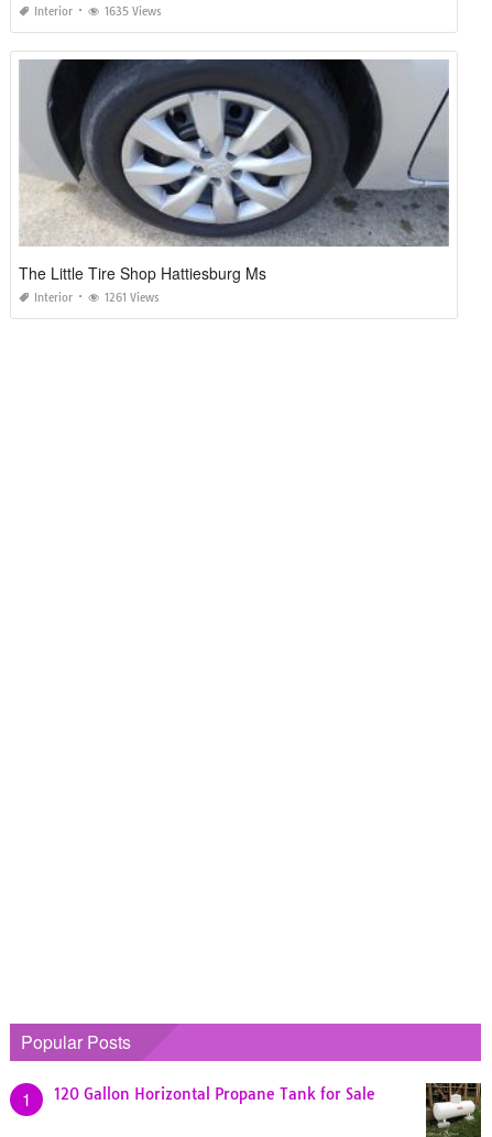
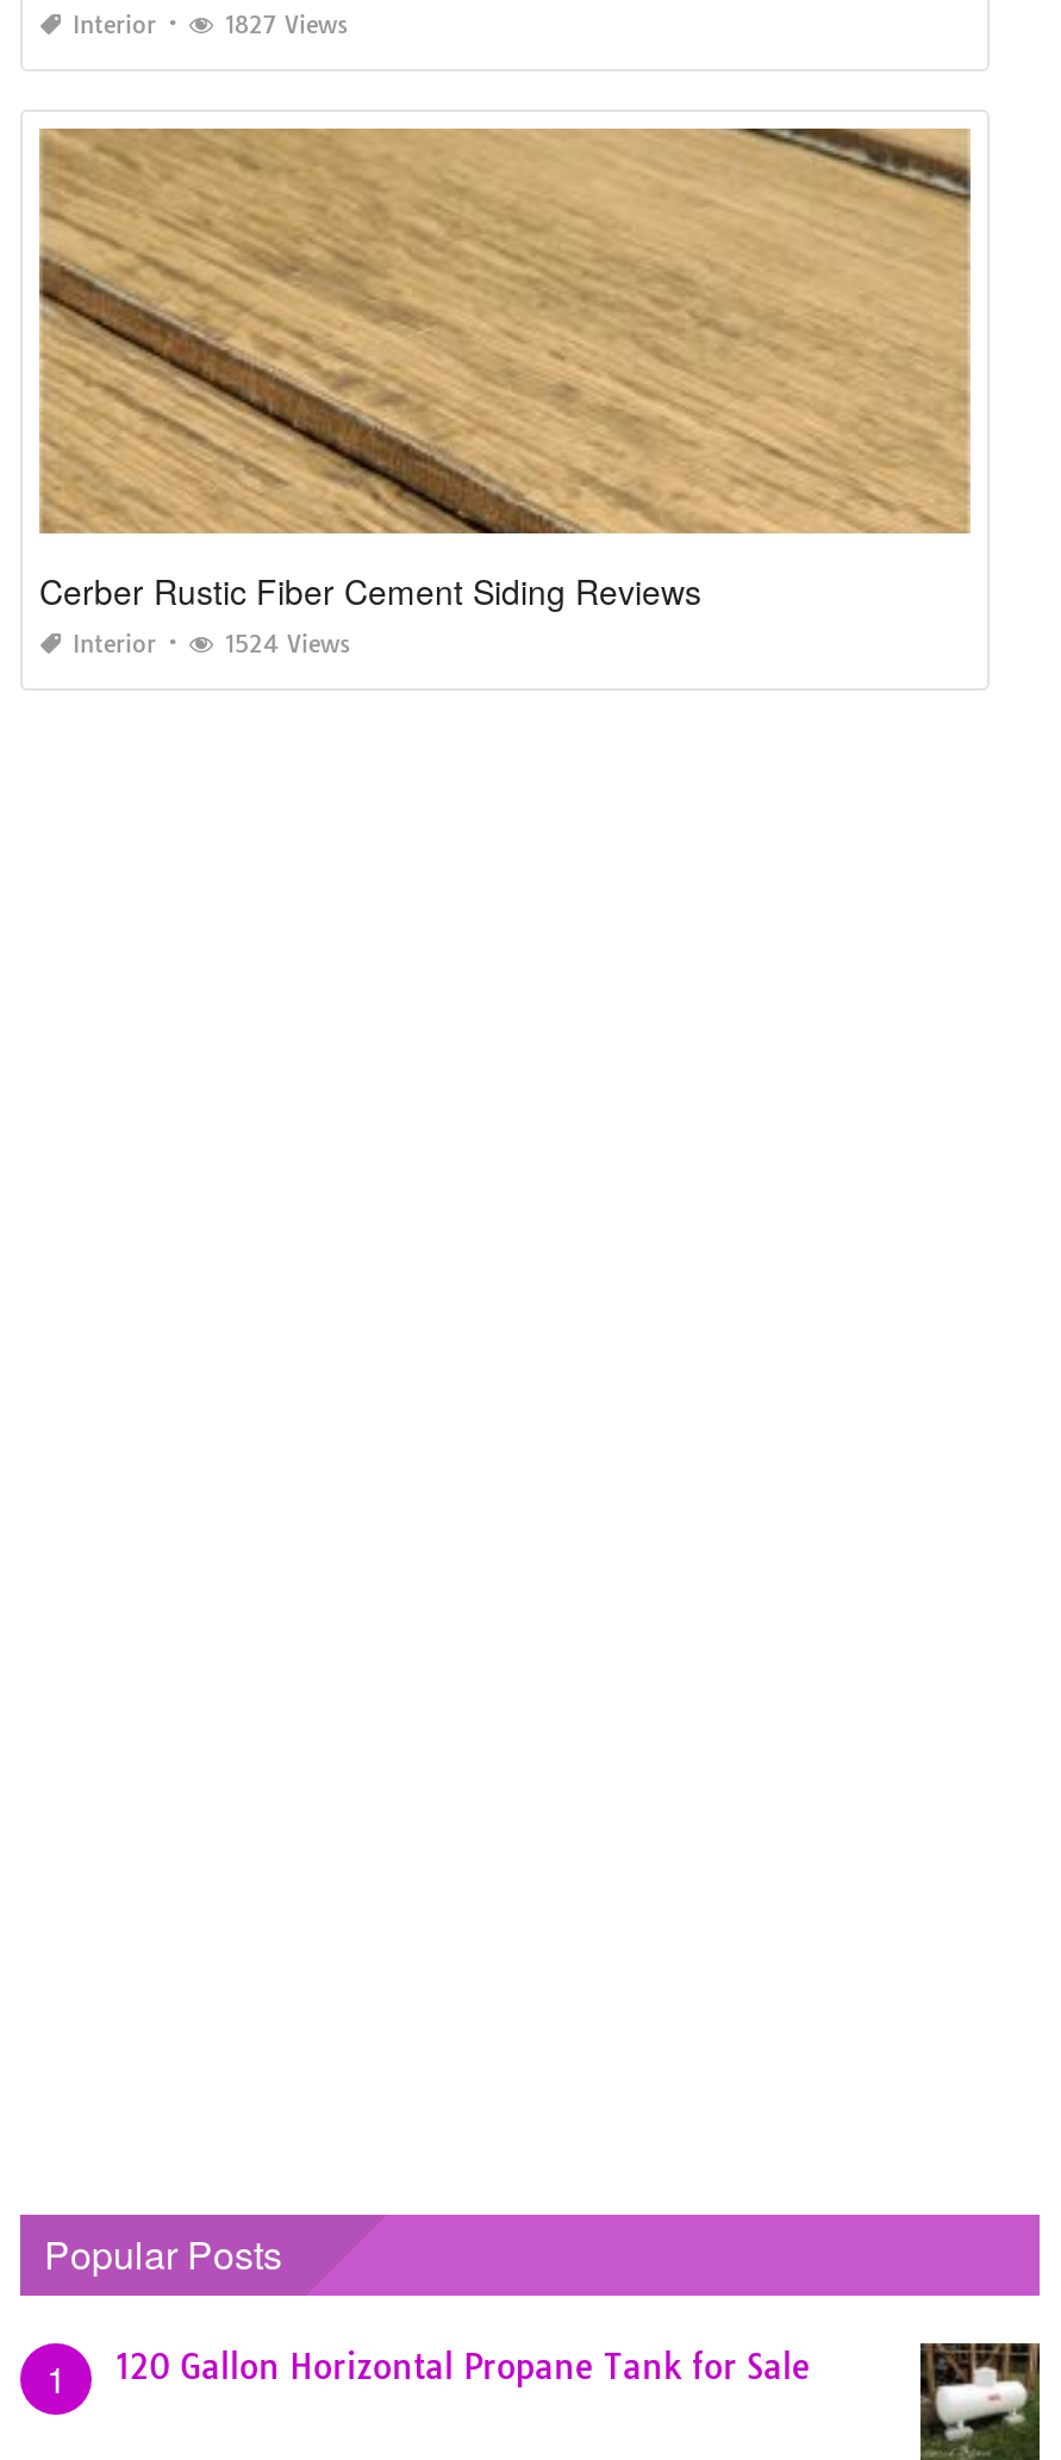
[105,4,162,19] 1635 Views -> [225,10,349,40] 1827 Views
[19,58,450,284] [image] | The Little Tire Shop Hattiesburg Ms -> [37,126,973,614] [image] | Cerber Rustic Fiber Cement Siding Reviews
[105,291,160,305] 1261 Views -> [225,629,351,660] 1524 Views

